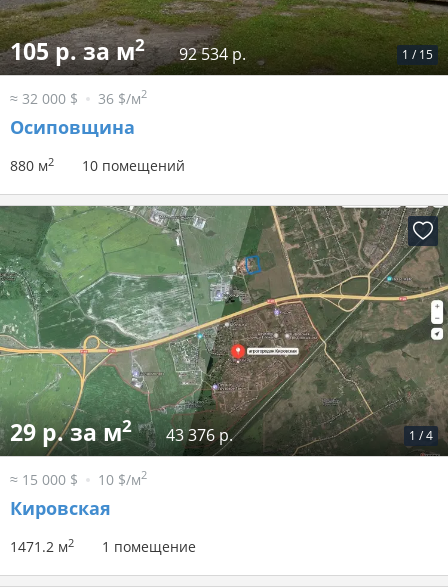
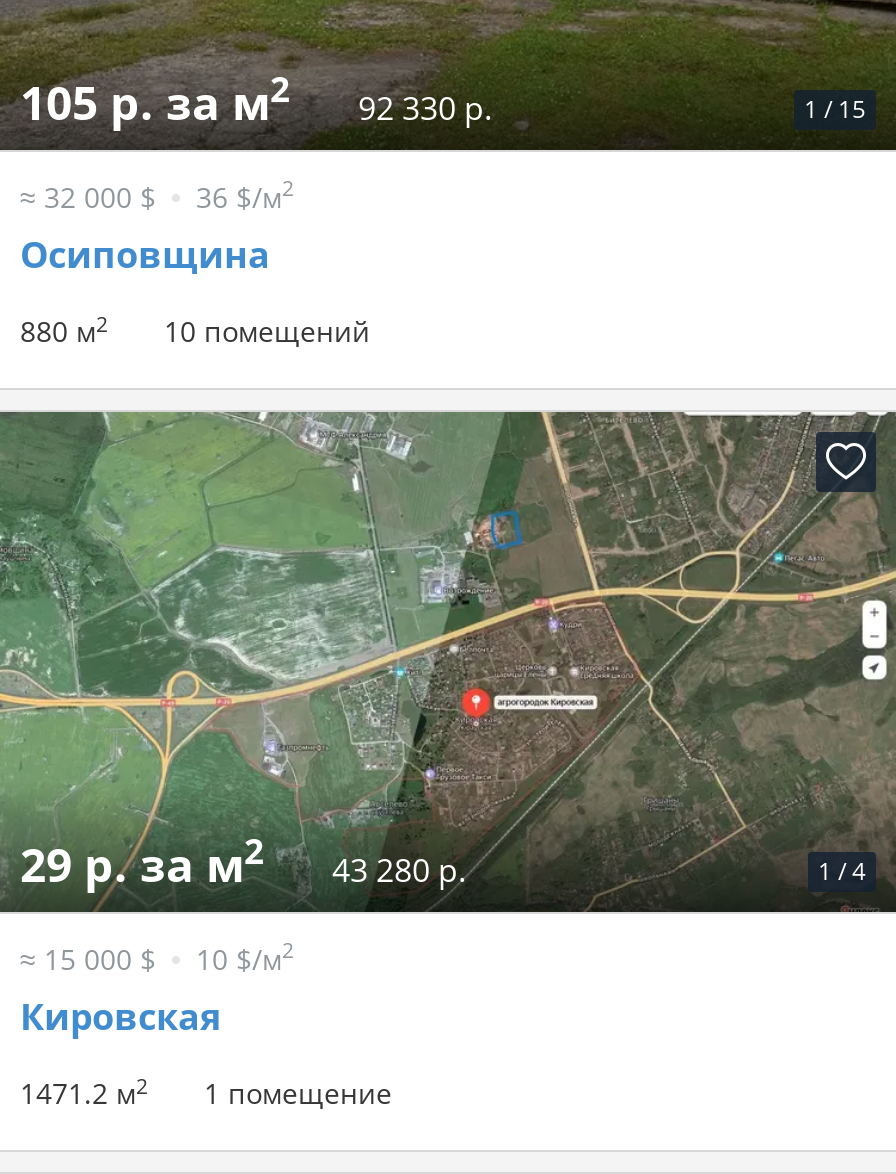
[10,33,246,67] 105 р. за м2 92 534 р. -> [20,67,492,134] 105 р. за м2 92 330 р.
[10,414,233,448] 29 р. за м2 43 376 р. -> [20,829,466,896] 29 р. за м2 43 280 р.

